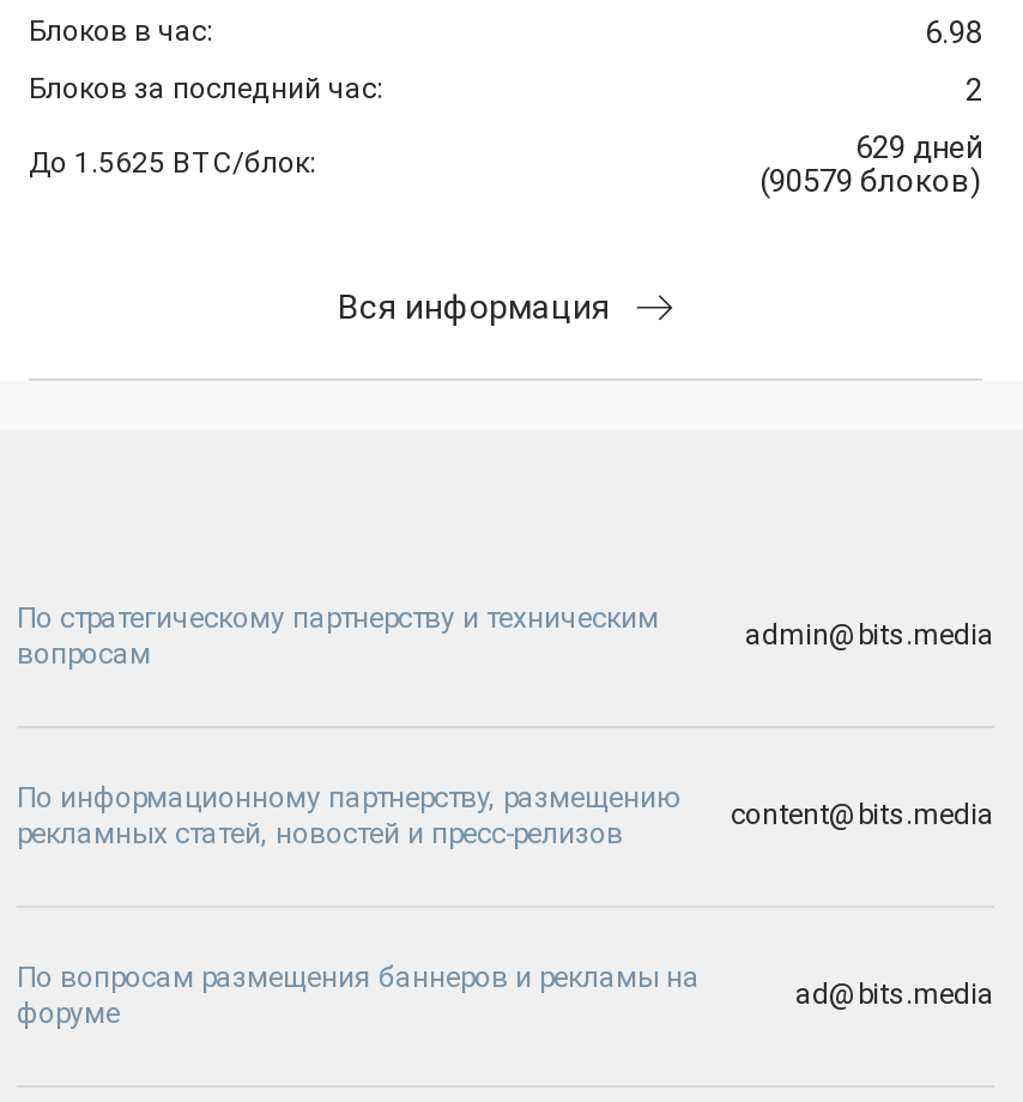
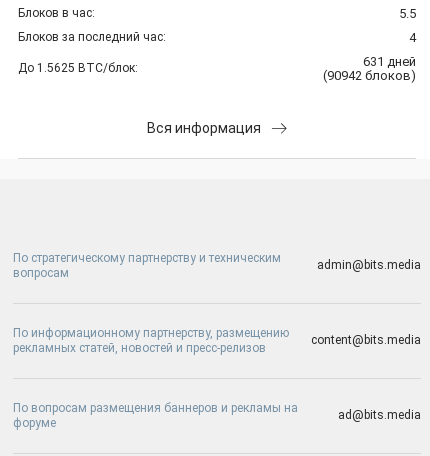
[925,14,982,50] 6.98 -> [399,6,416,21] 5.5
[966,72,982,108] 2 -> [409,30,416,45] 4
[855,129,982,165] 629 дней -> [363,54,416,69] 631 дней
[759,163,982,199] (90579 блоков) -> [323,68,416,83] (90942 блоков)

